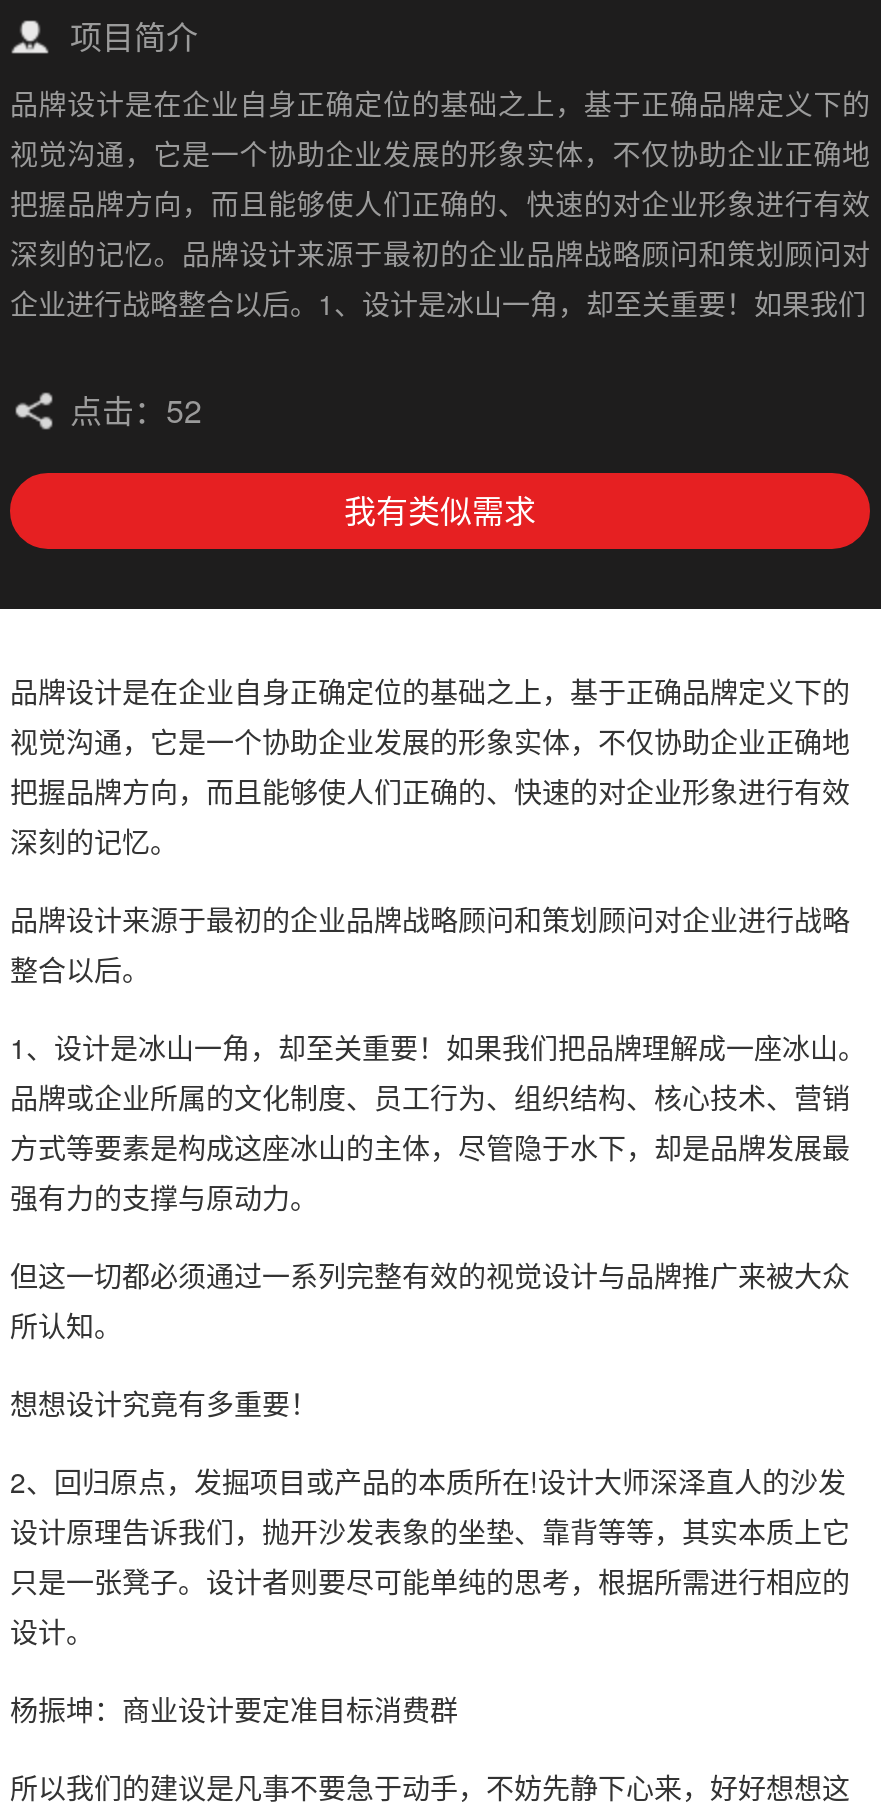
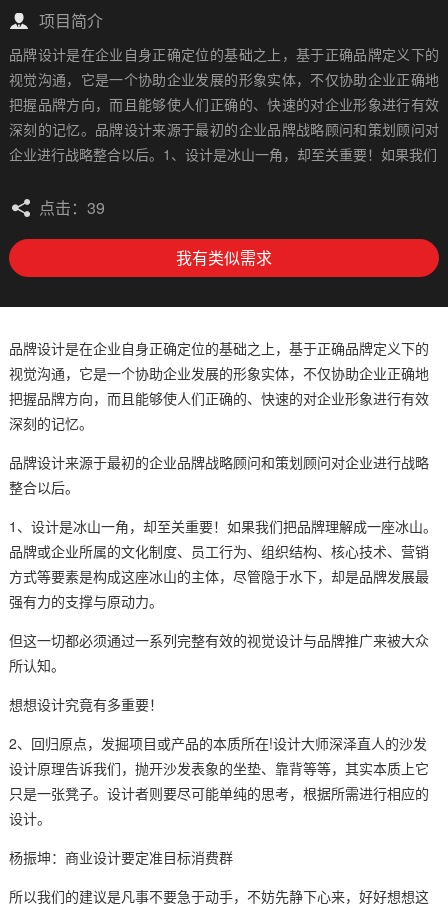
[70,387,202,433] 点击：52 -> [39,196,105,219] 点击：39

